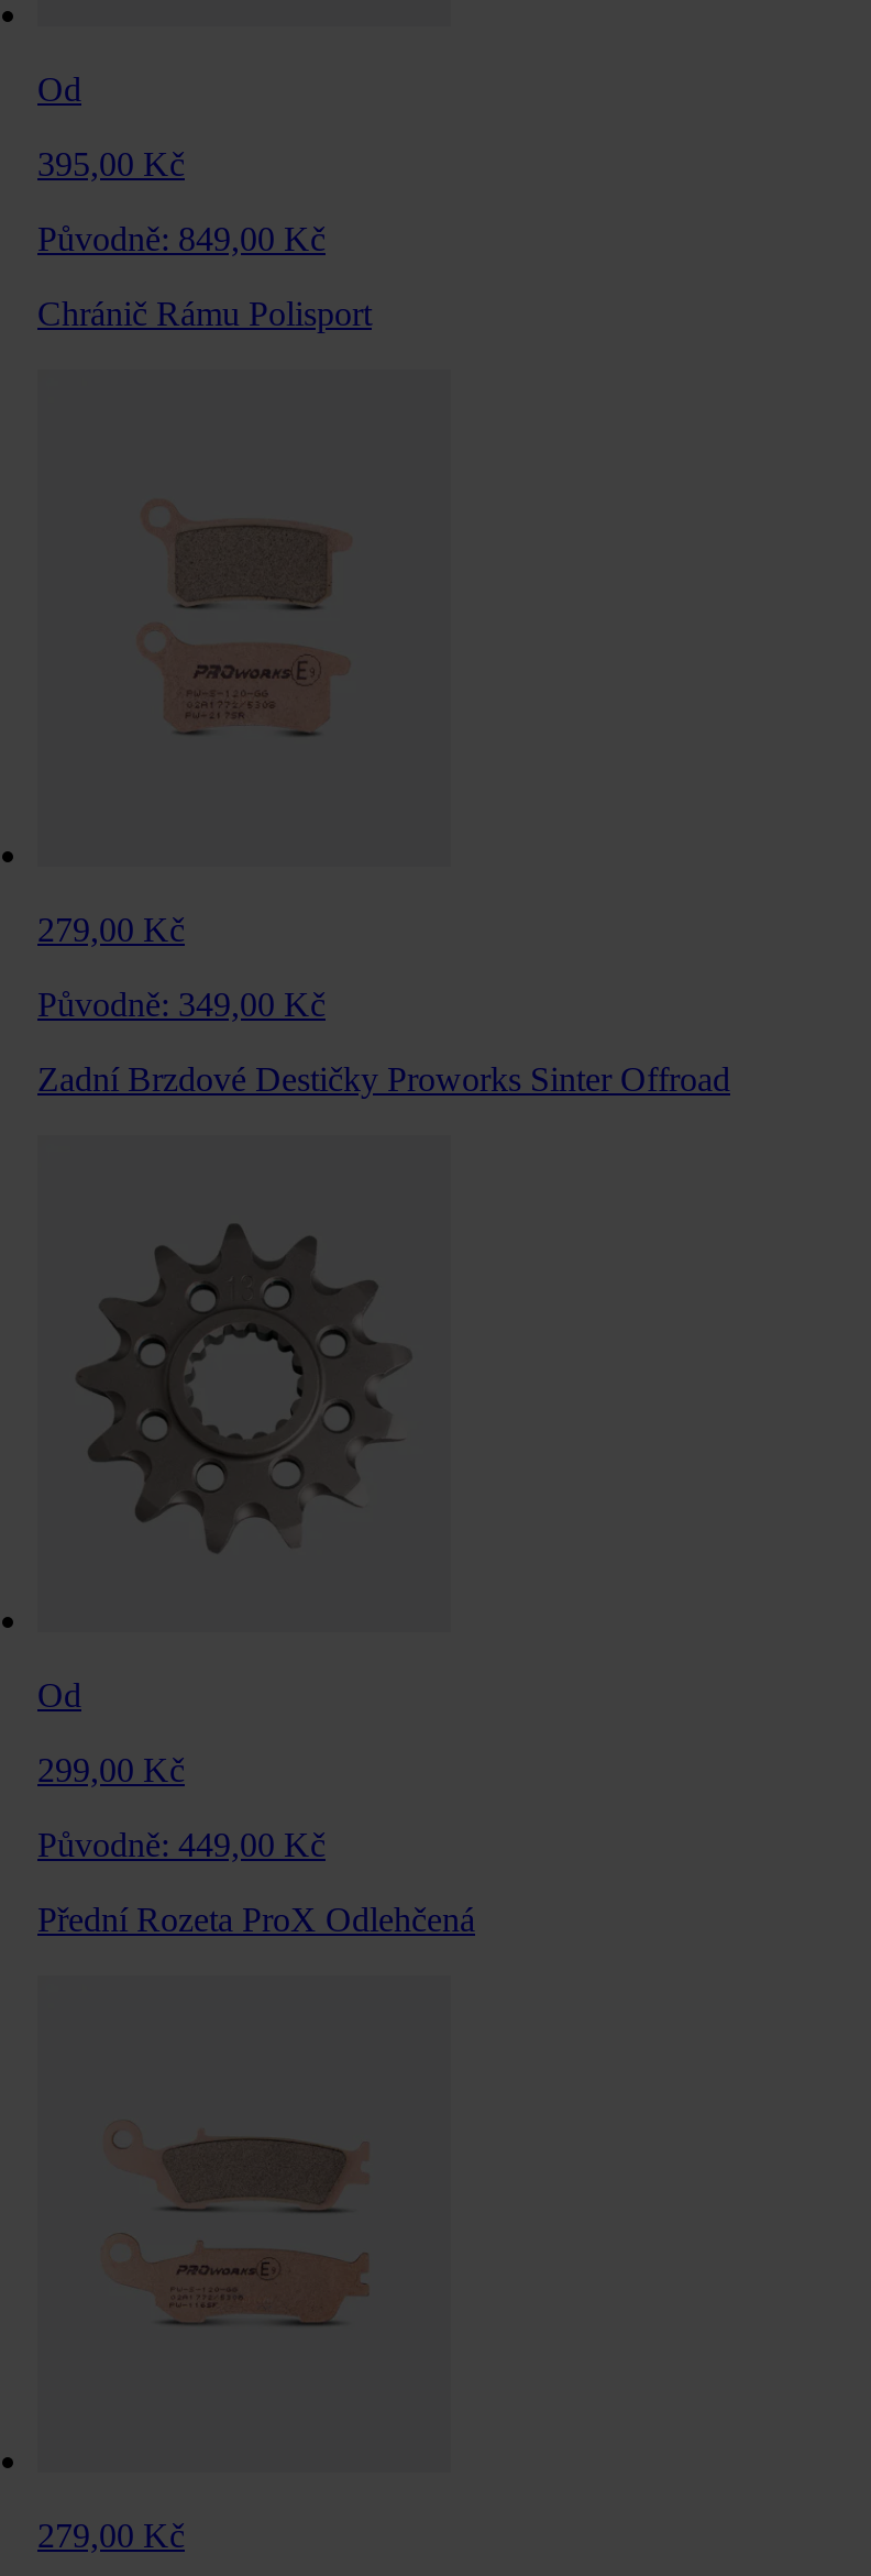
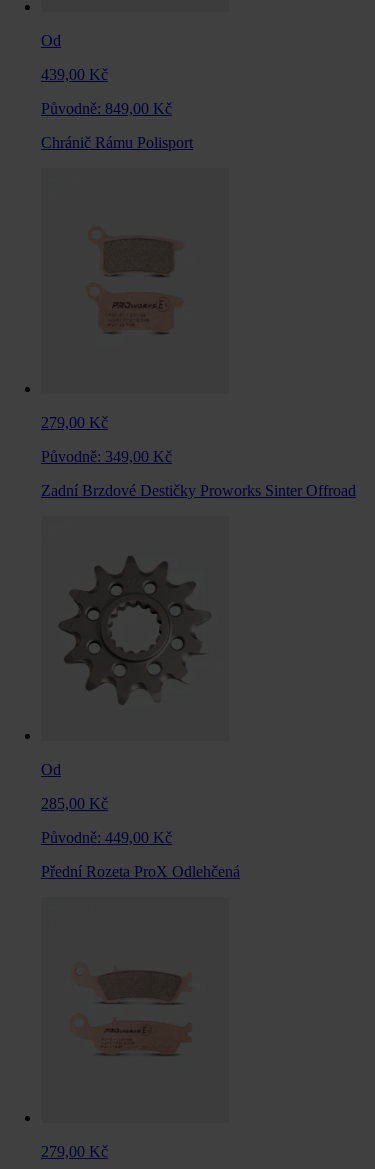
[37,145,185,182] 395,00 Kč -> [41,66,108,83] 439,00 Kč
[37,1750,185,1787] 299,00 Kč -> [41,795,108,812] 285,00 Kč

